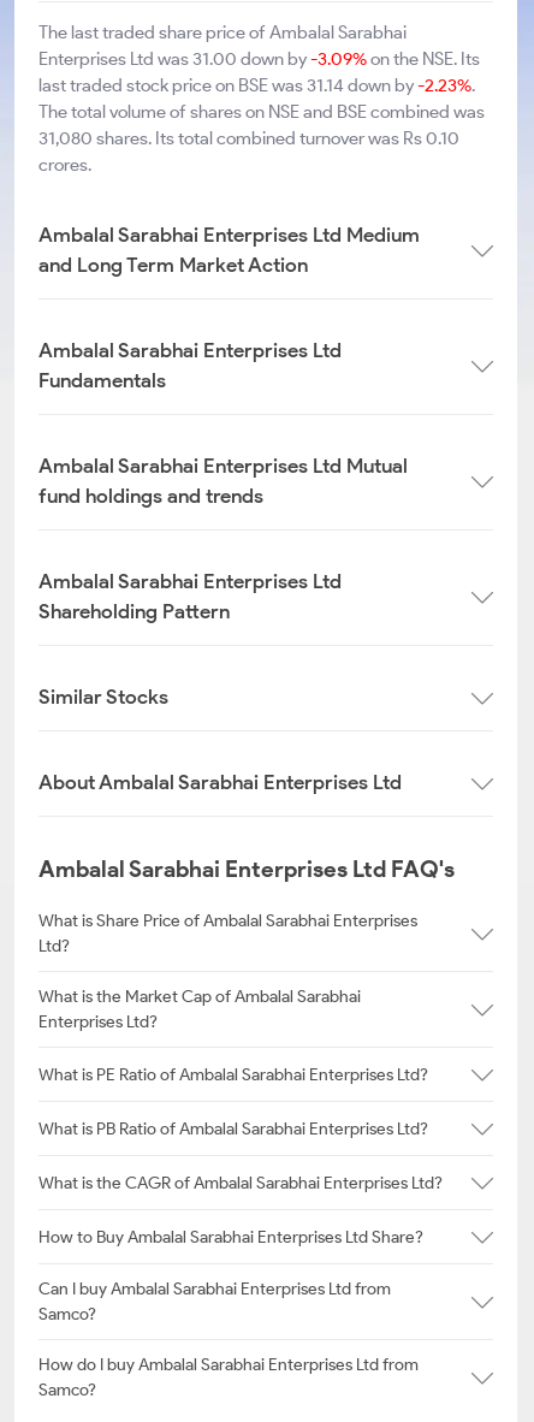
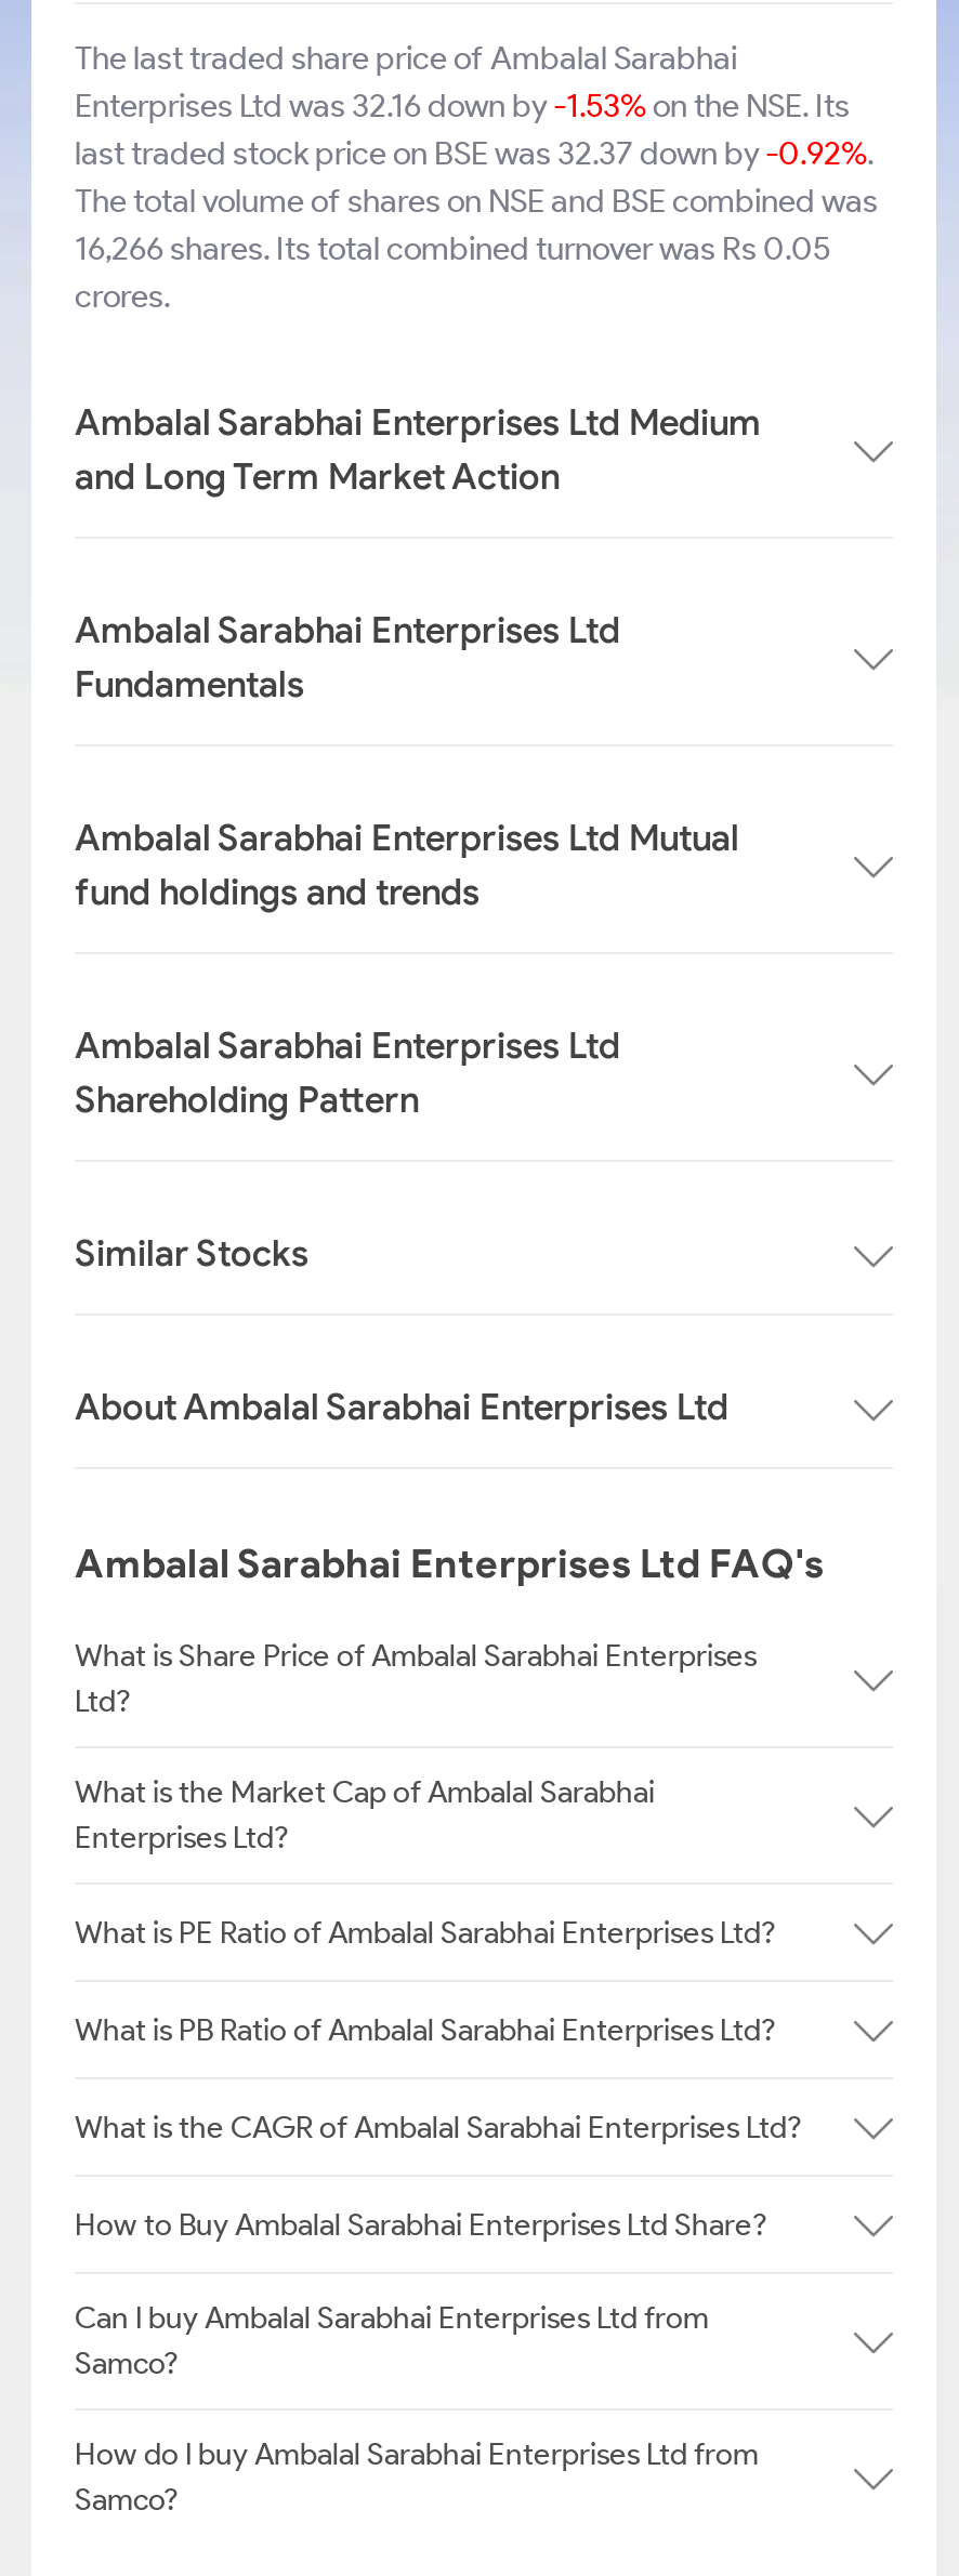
[38,48,480,70] Enterprises Ltd was 31.00 down by -3.09% on the NSE. Its -> [75,87,850,126] Enterprises Ltd was 32.16 down by -1.53% on the NSE. Its
[38,75,475,96] last traded stock price on BSE was 31.14 down by -2.23%. -> [75,134,873,173] last traded stock price on BSE was 32.37 down by -0.92%.
[38,128,459,149] 31,080 shares. Its total combined turnover was Rs 0.10 -> [75,229,830,268] 16,266 shares. Its total combined turnover was Rs 0.05

